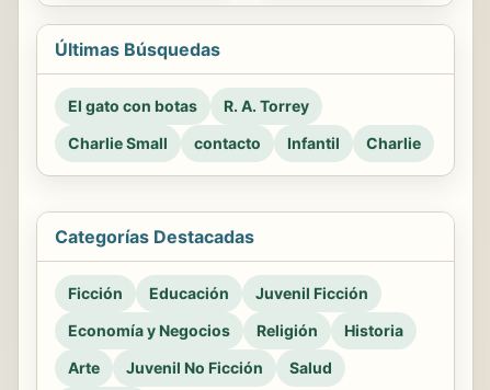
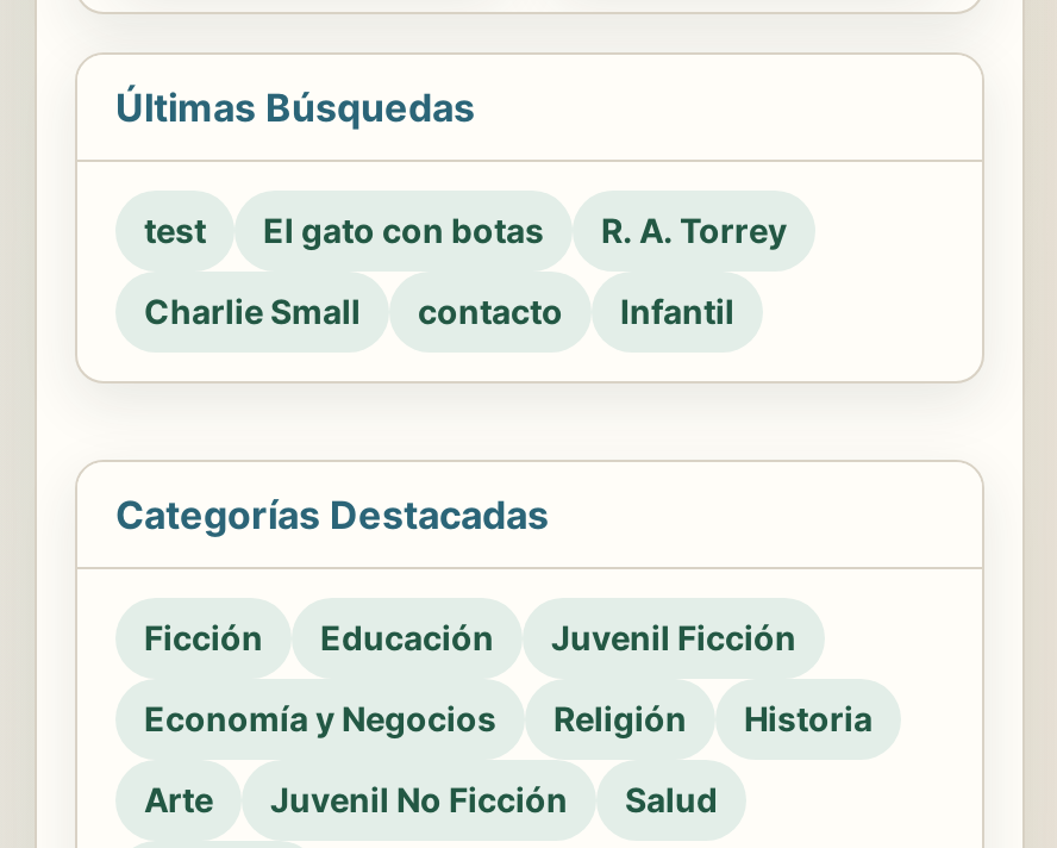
none -> [144,210,206,250] test
[366,134,421,152] Charlie -> none

